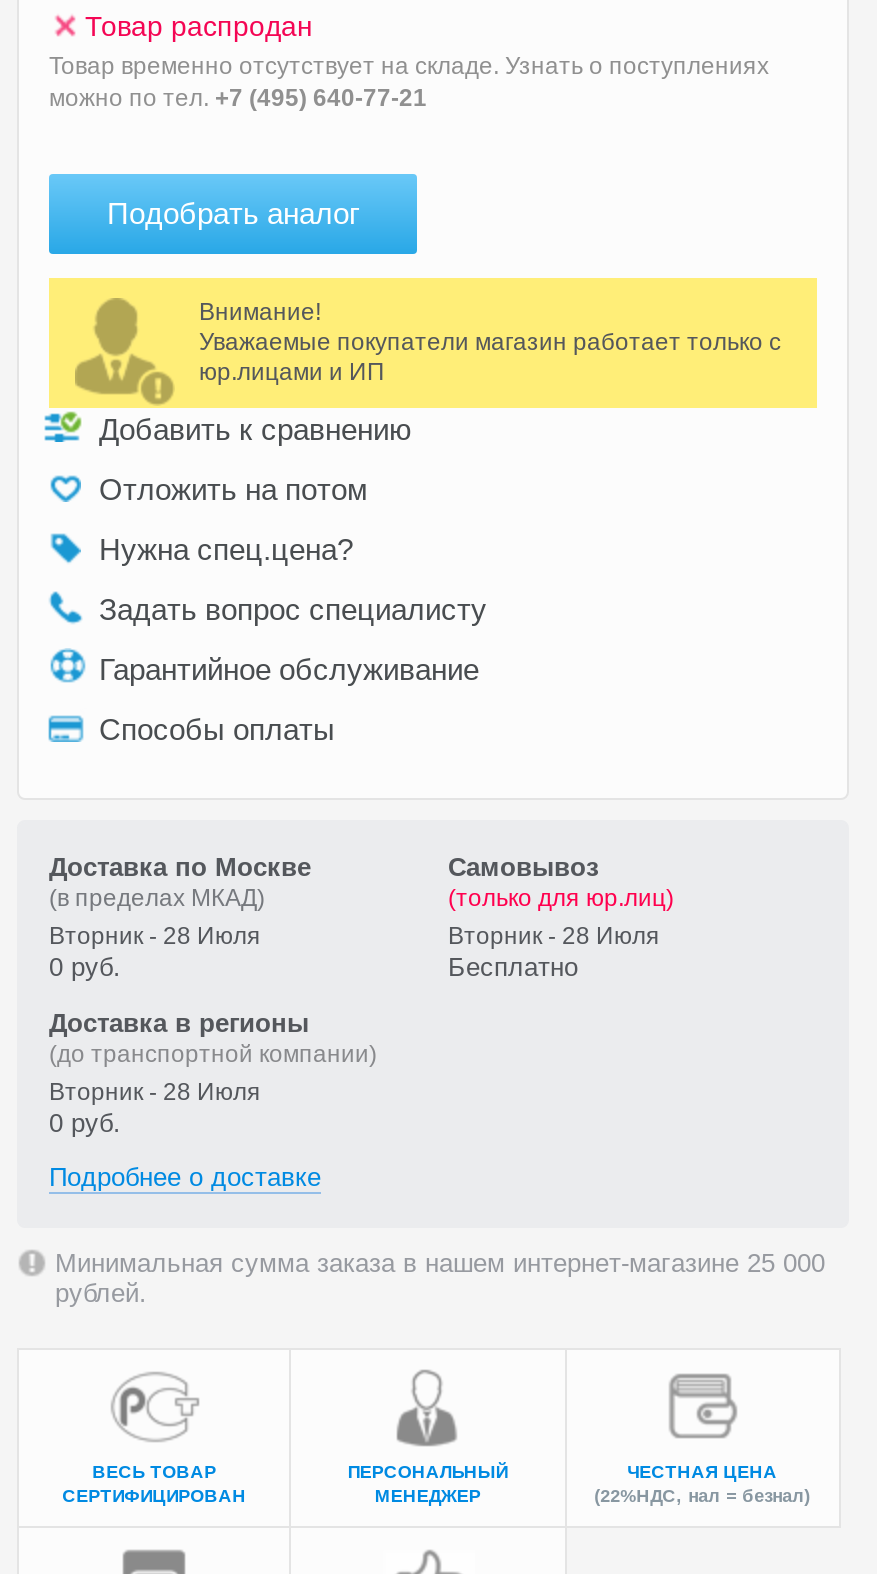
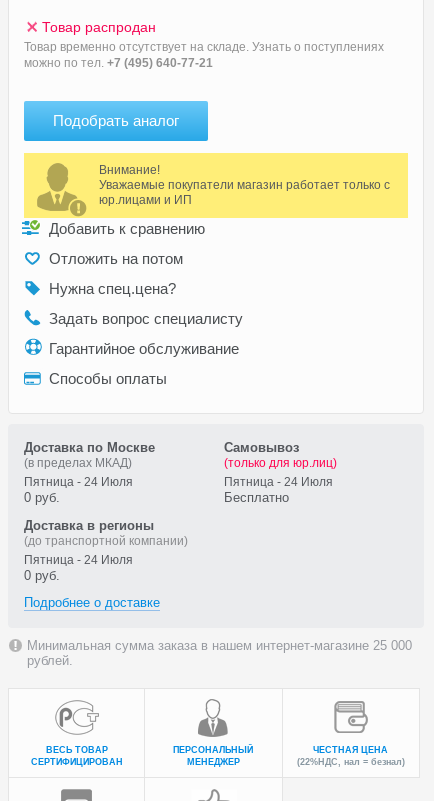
[49,922,261,950] Вторник - 28 Июля -> [24,475,133,489] Пятница - 24 Июля
[448,922,660,950] Вторник - 28 Июля -> [223,475,332,489] Пятница - 24 Июля
[49,1078,261,1106] Вторник - 28 Июля -> [24,553,133,567] Пятница - 24 Июля

